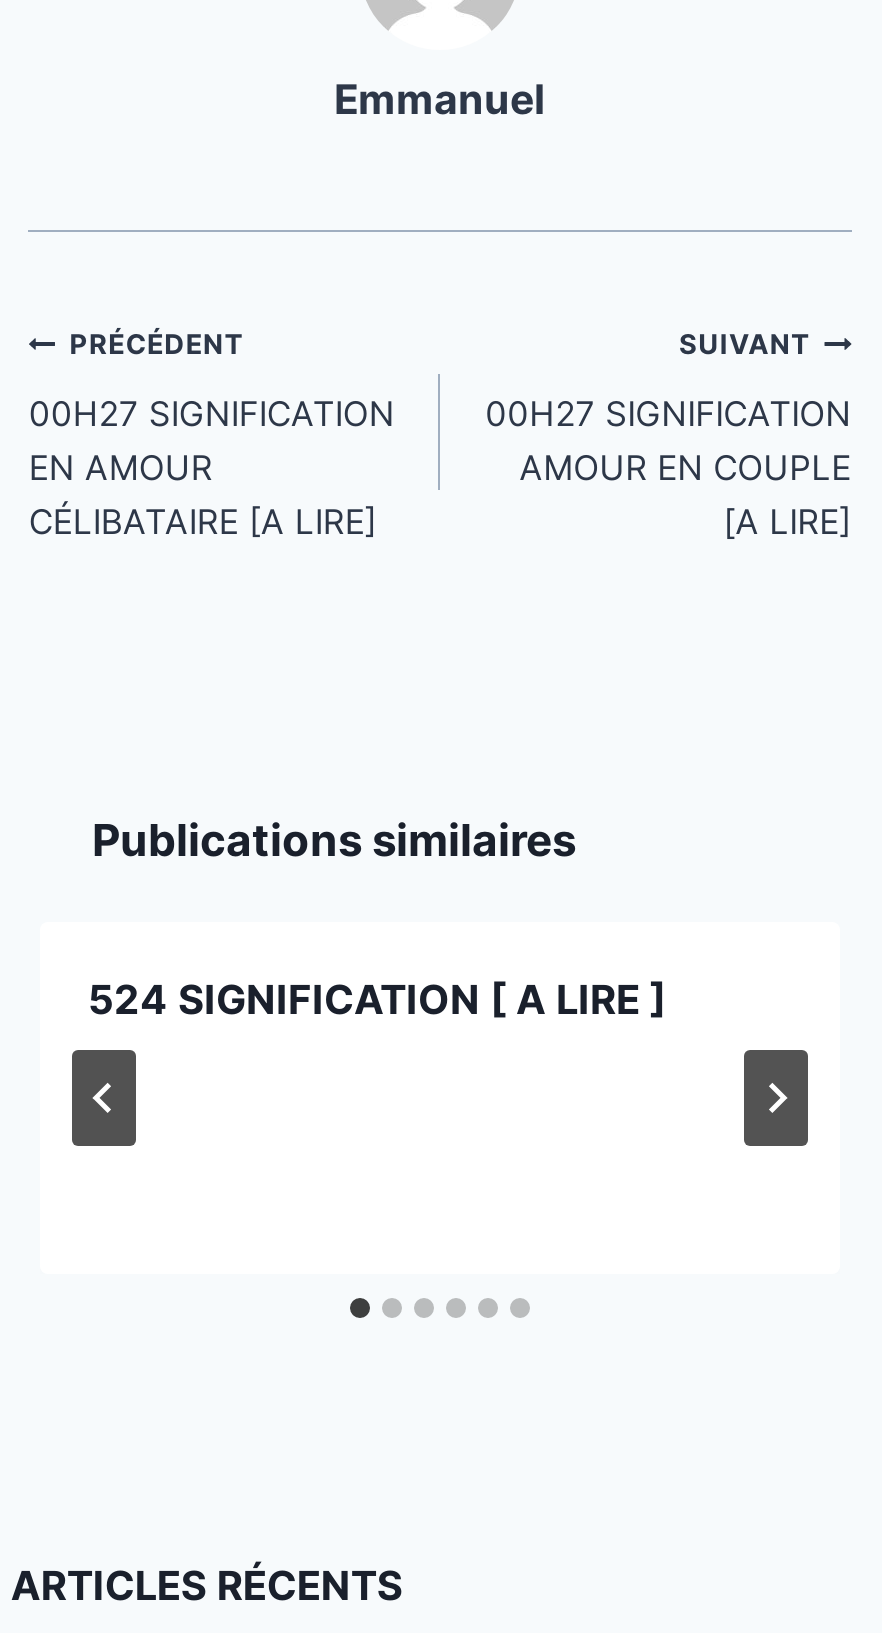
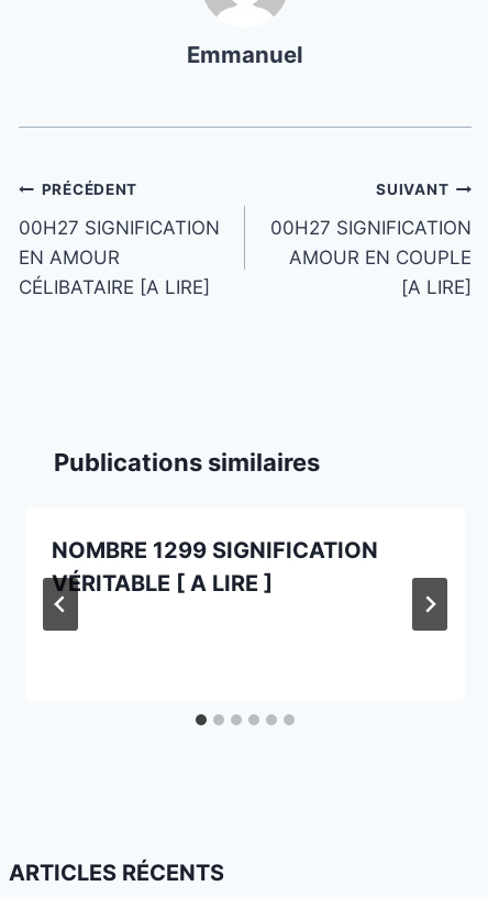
[88,975,666,1023] 524 SIGNIFICATION [ A LIRE ] -> [52,537,378,596] NOMBRE 1299 SIGNIFICATION | VÉRITABLE [ A LIRE ]

